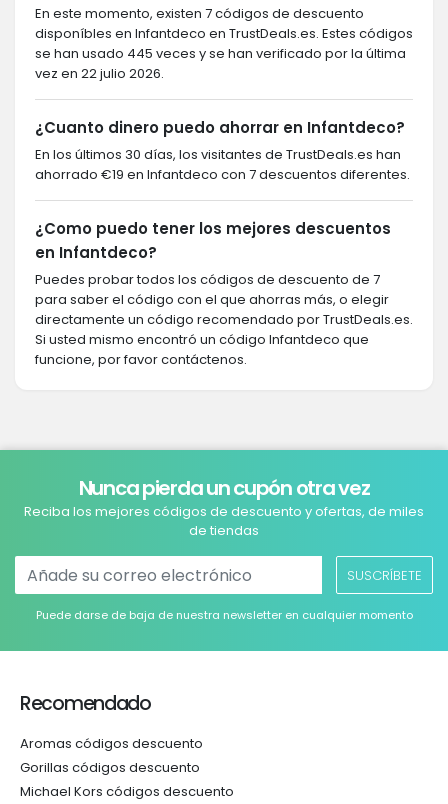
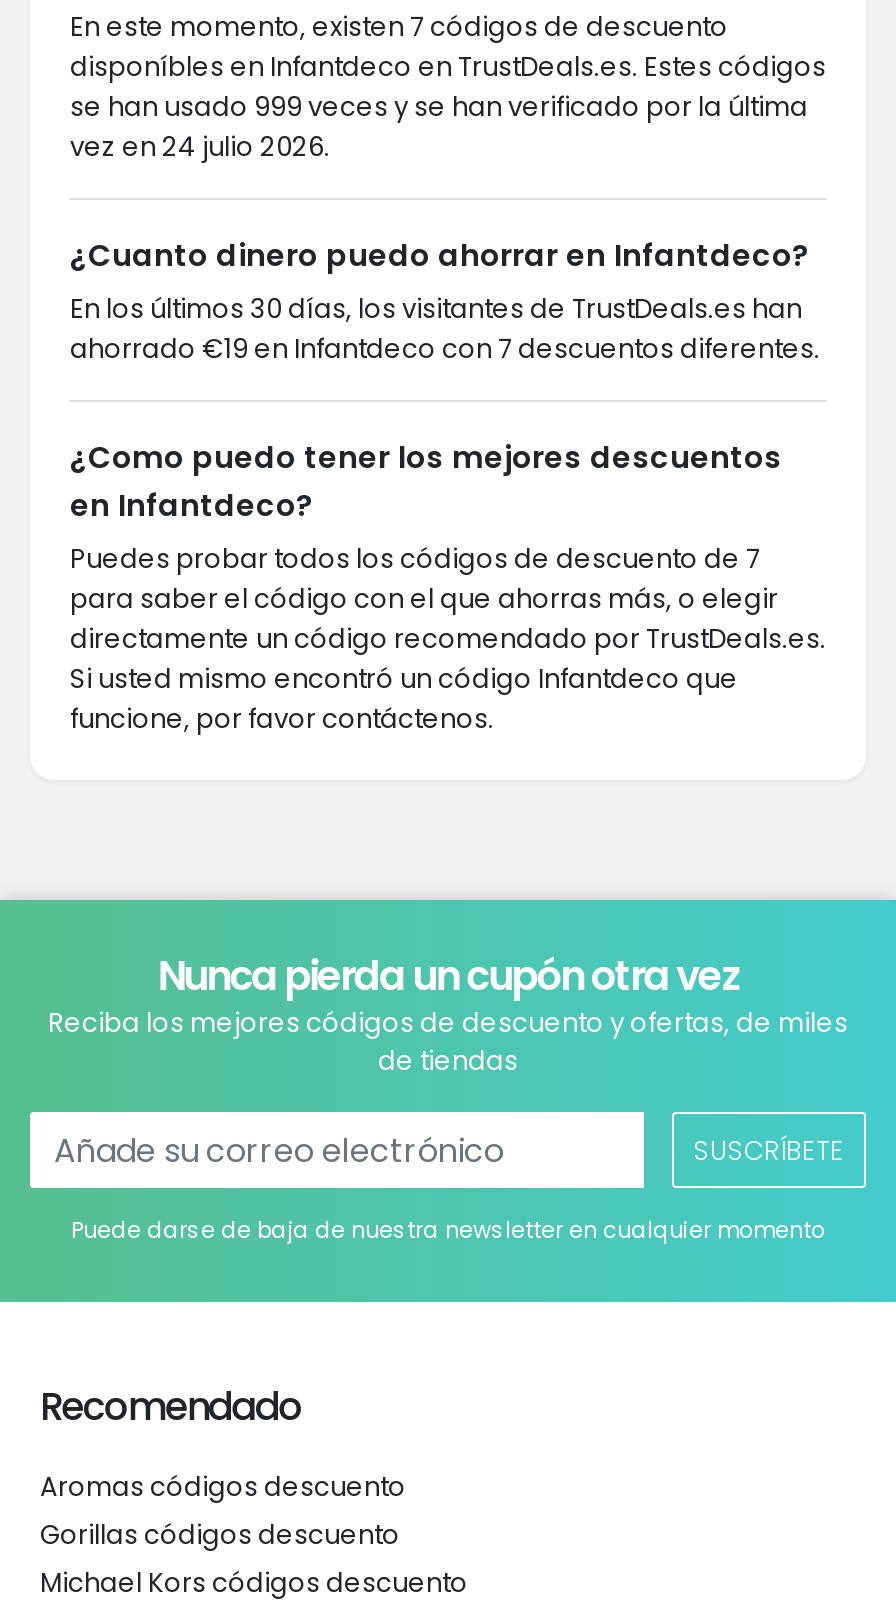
[35,44,406,63] se han usado 445 veces y se han verificado por la última -> [70,88,808,126] se han usado 999 veces y se han verificado por la última
[35,64,164,83] vez en 22 julio 2026. -> [70,128,330,166] vez en 24 julio 2026.

